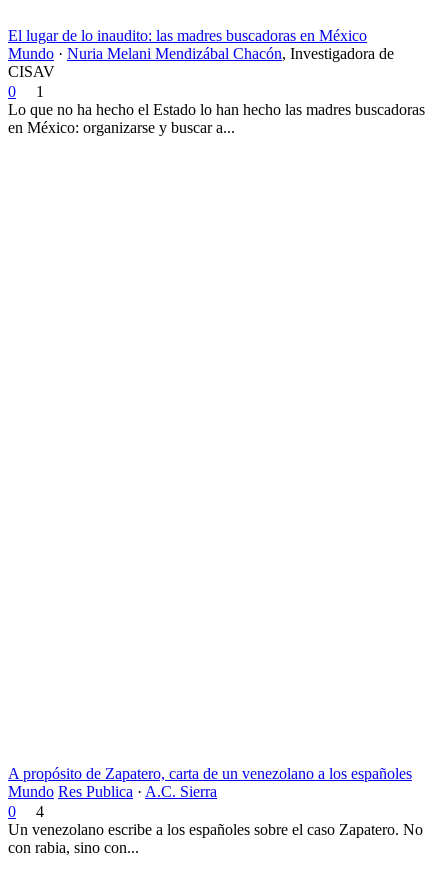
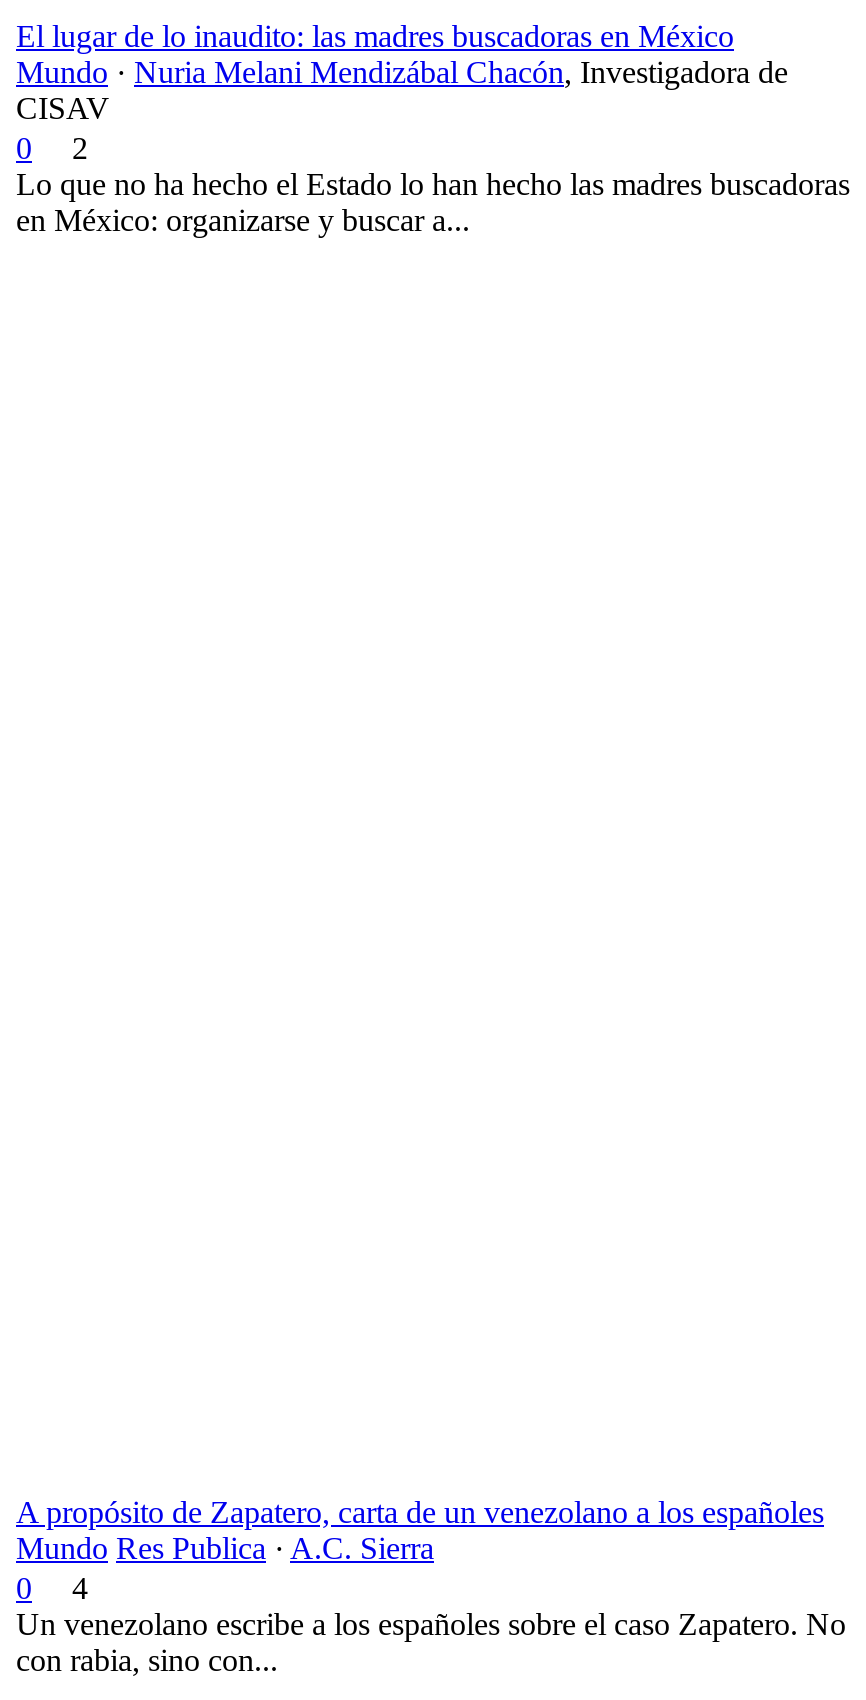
[8,82,44,99] 0 1 -> [16,130,88,164] 0 2

